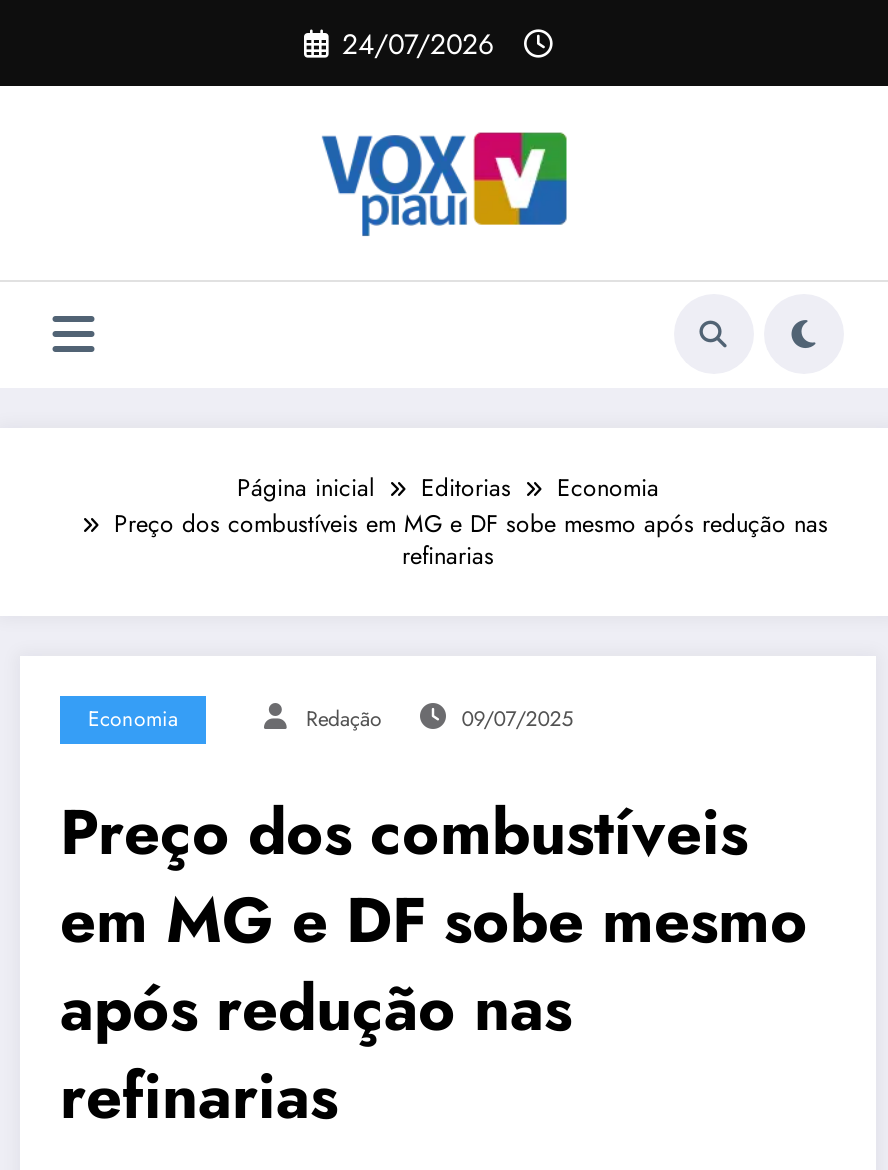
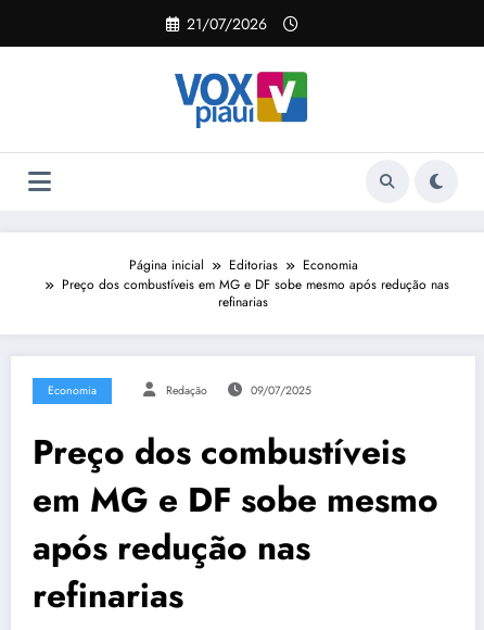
[342,24,494,64] 24/07/2026 -> [187,13,267,35] 21/07/2026

